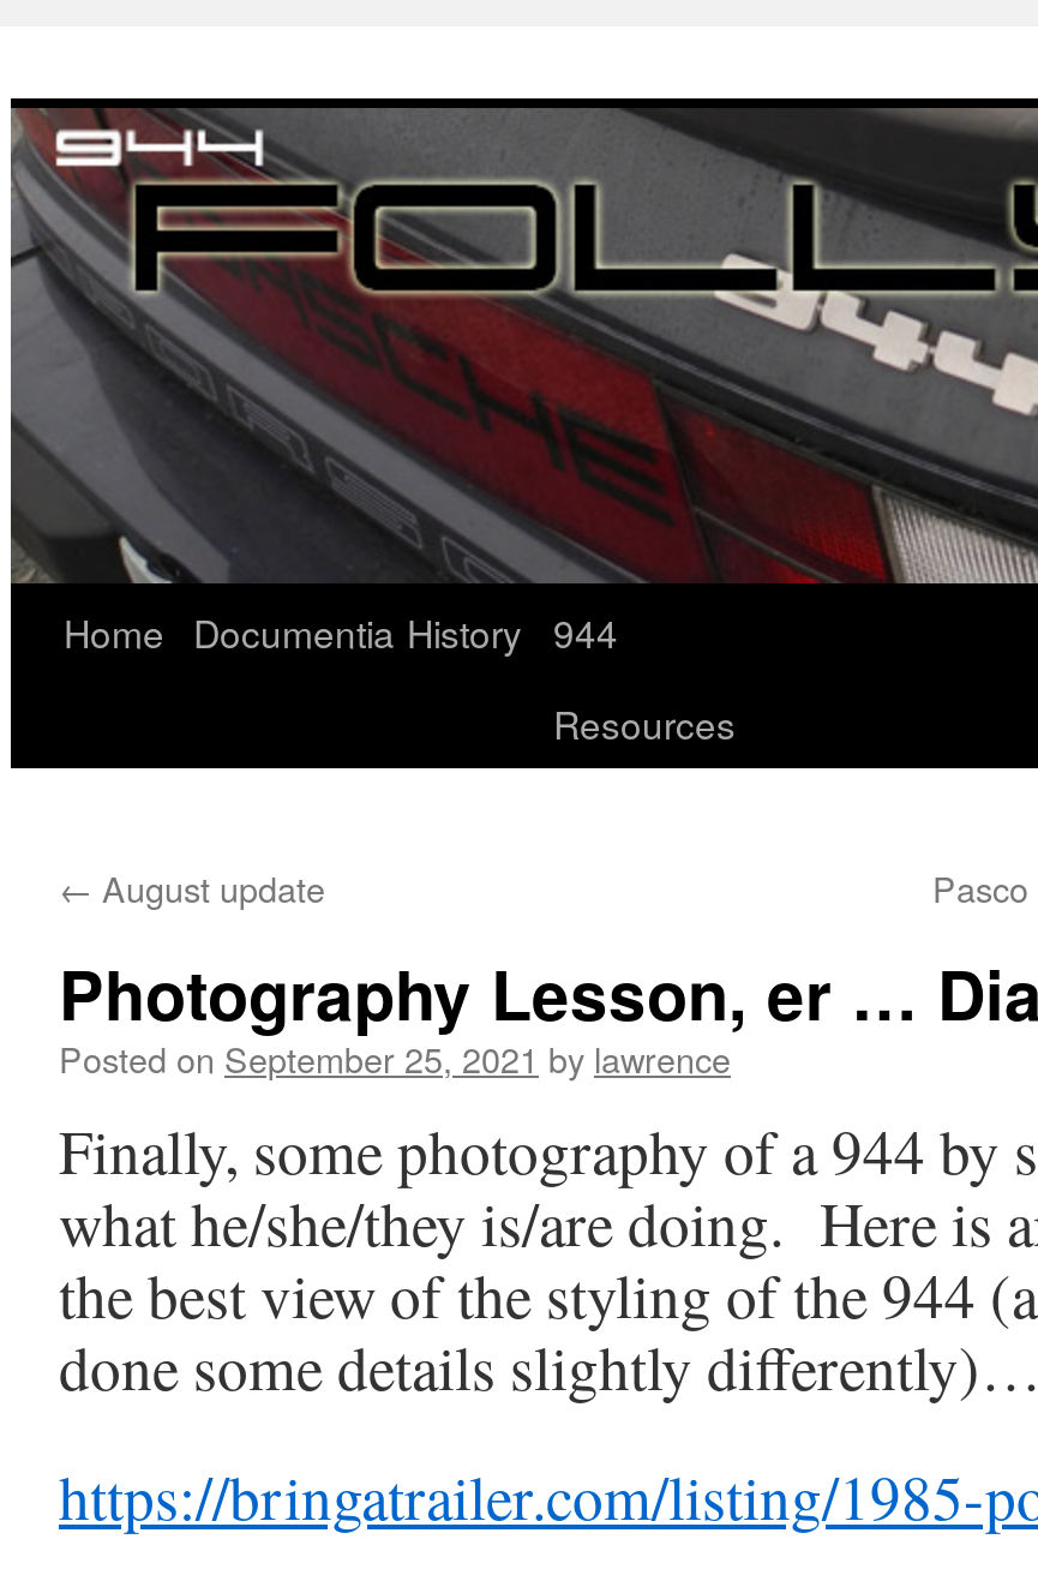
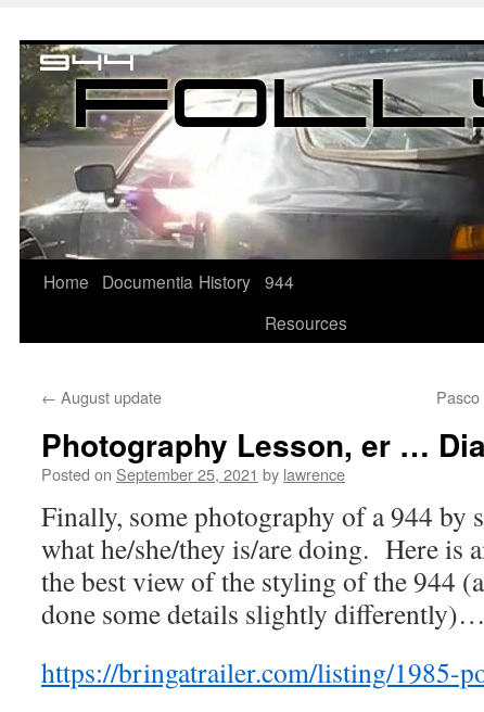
[11,108,1031,586] [image] -> [20,43,481,260] [image]

